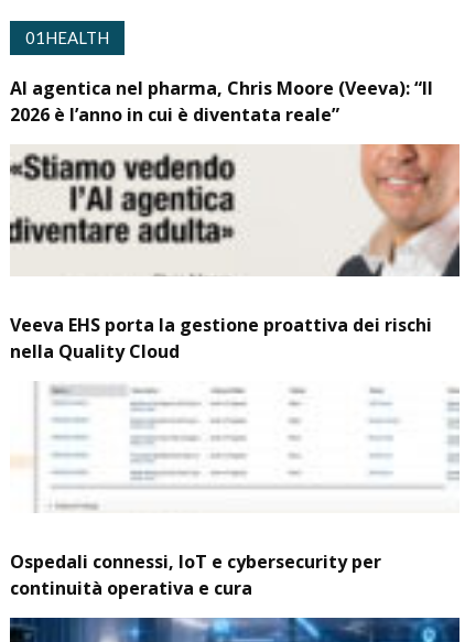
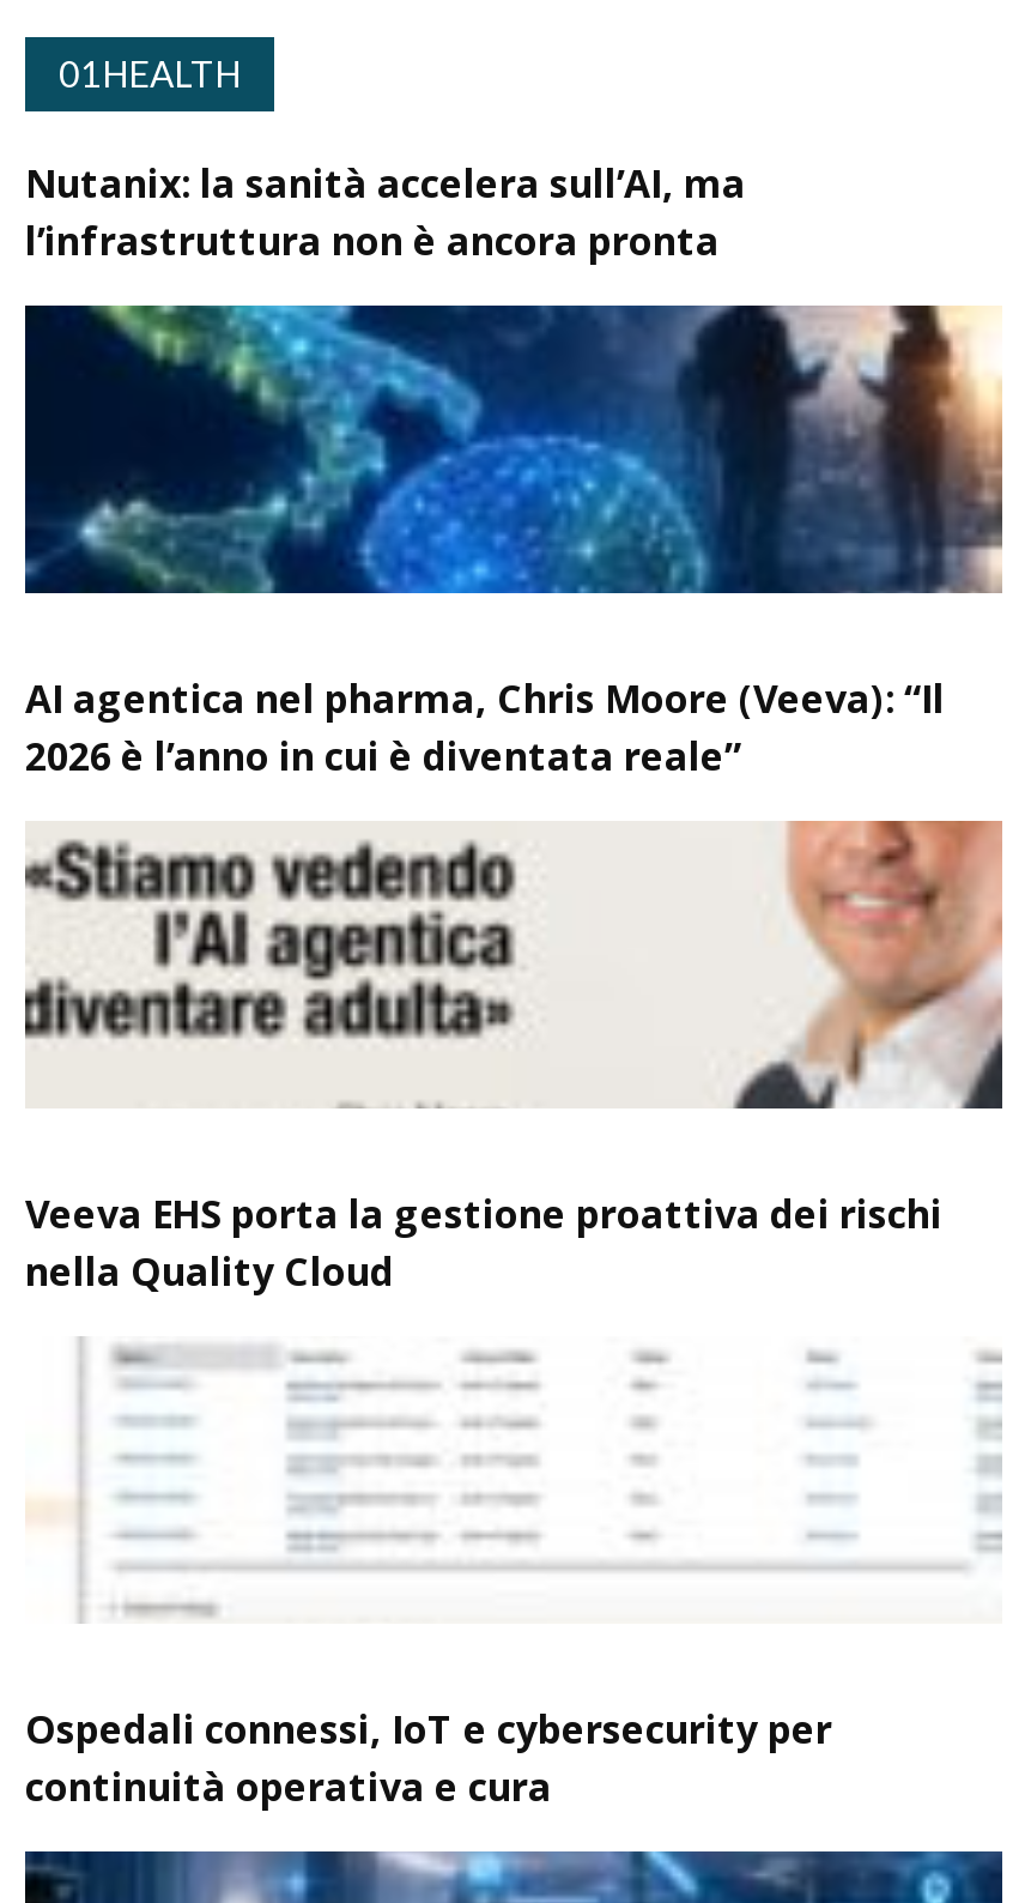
none -> [23,302,1002,597] [image]
none -> [25,157,746,267] Nutanix: la sanità accelera sull’AI, ma | l’infrastruttura non è ancora pronta

